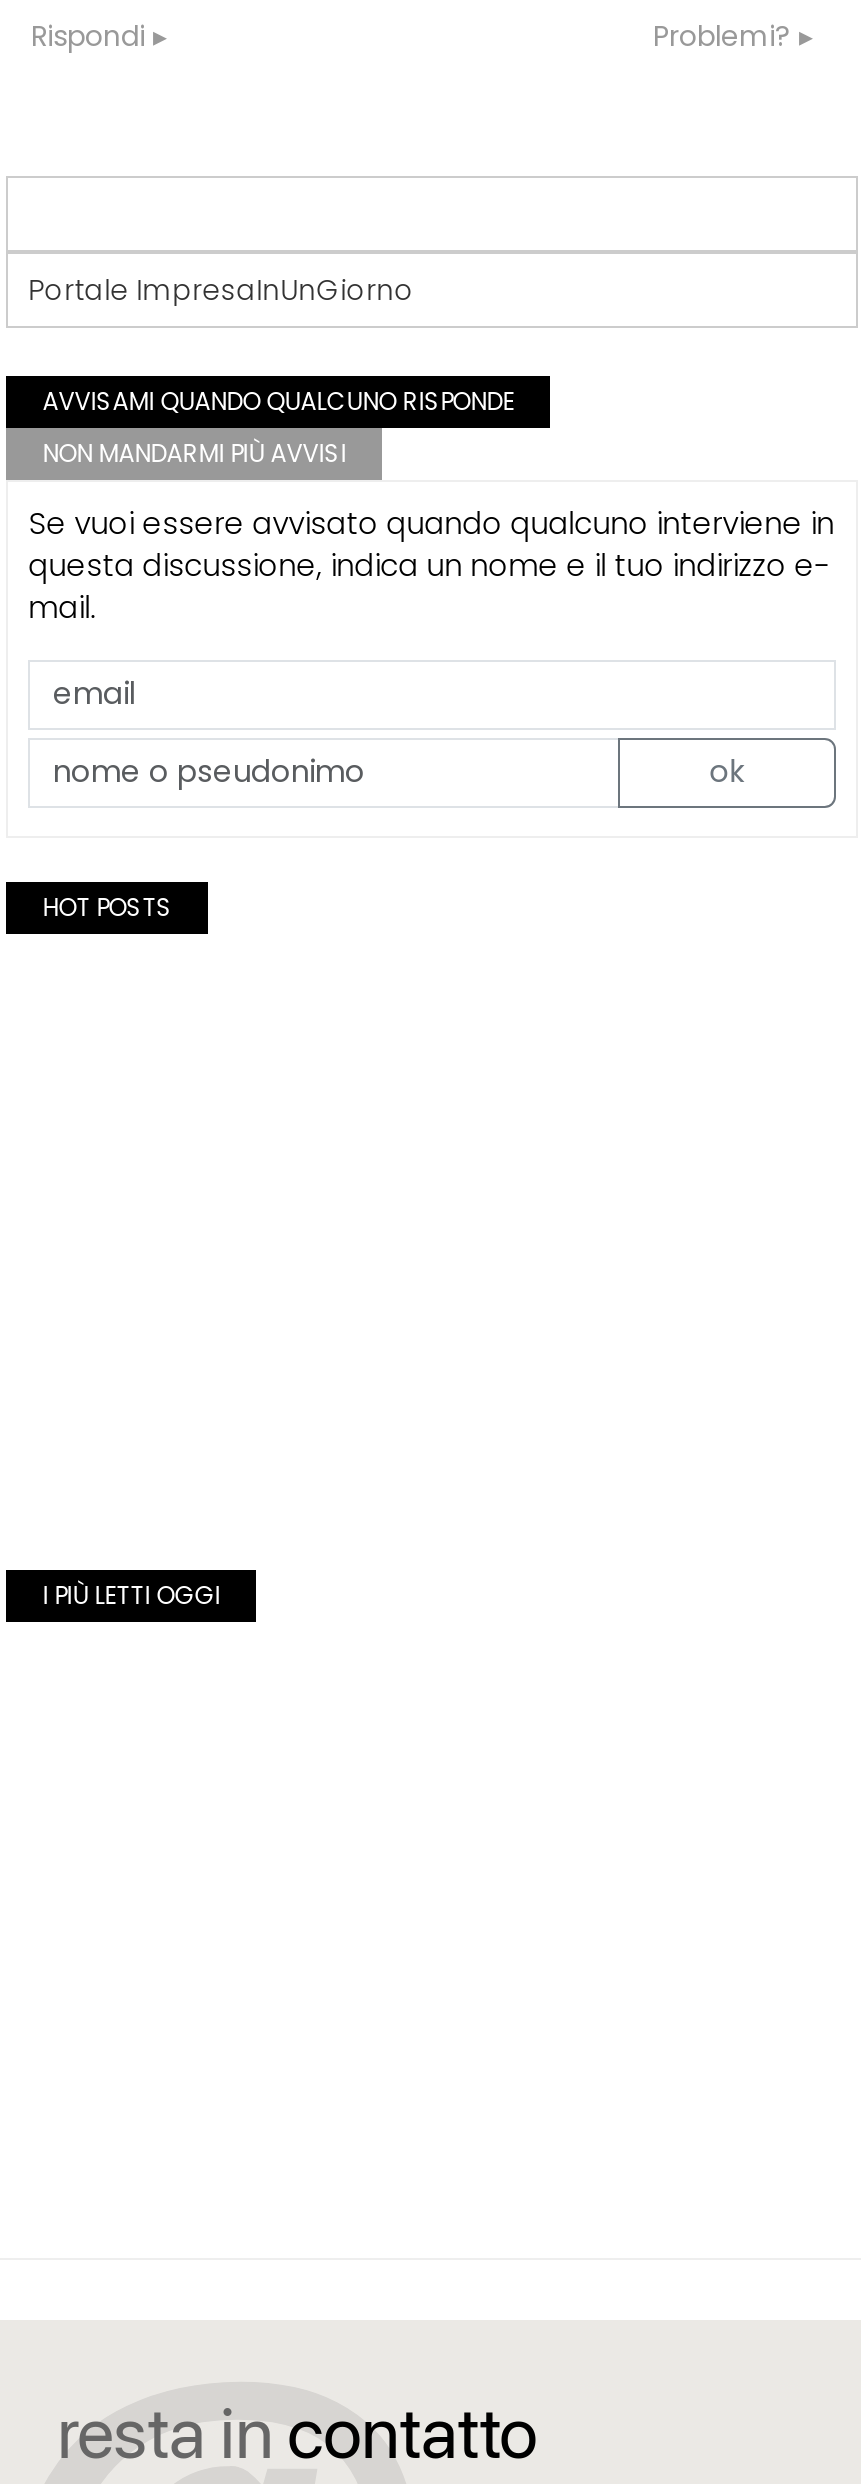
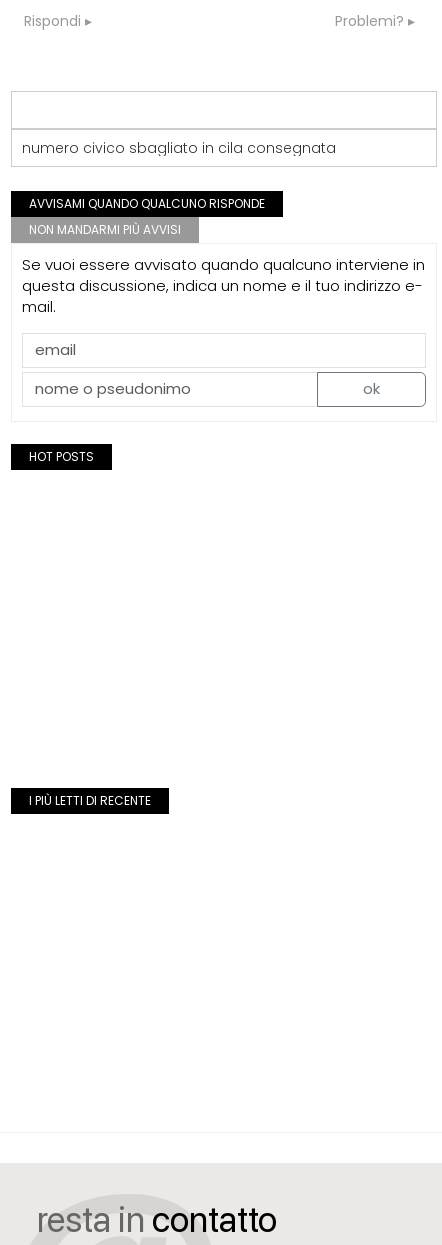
[28,270,414,310] Portale ImpresaInUnGiorno -> [22,138,336,158] numero civico sbagliato in cila consegnata
[42,1578,220,1612] I PIÙ LETTI OGGI -> [29,792,151,809] I PIÙ LETTI DI RECENTE

